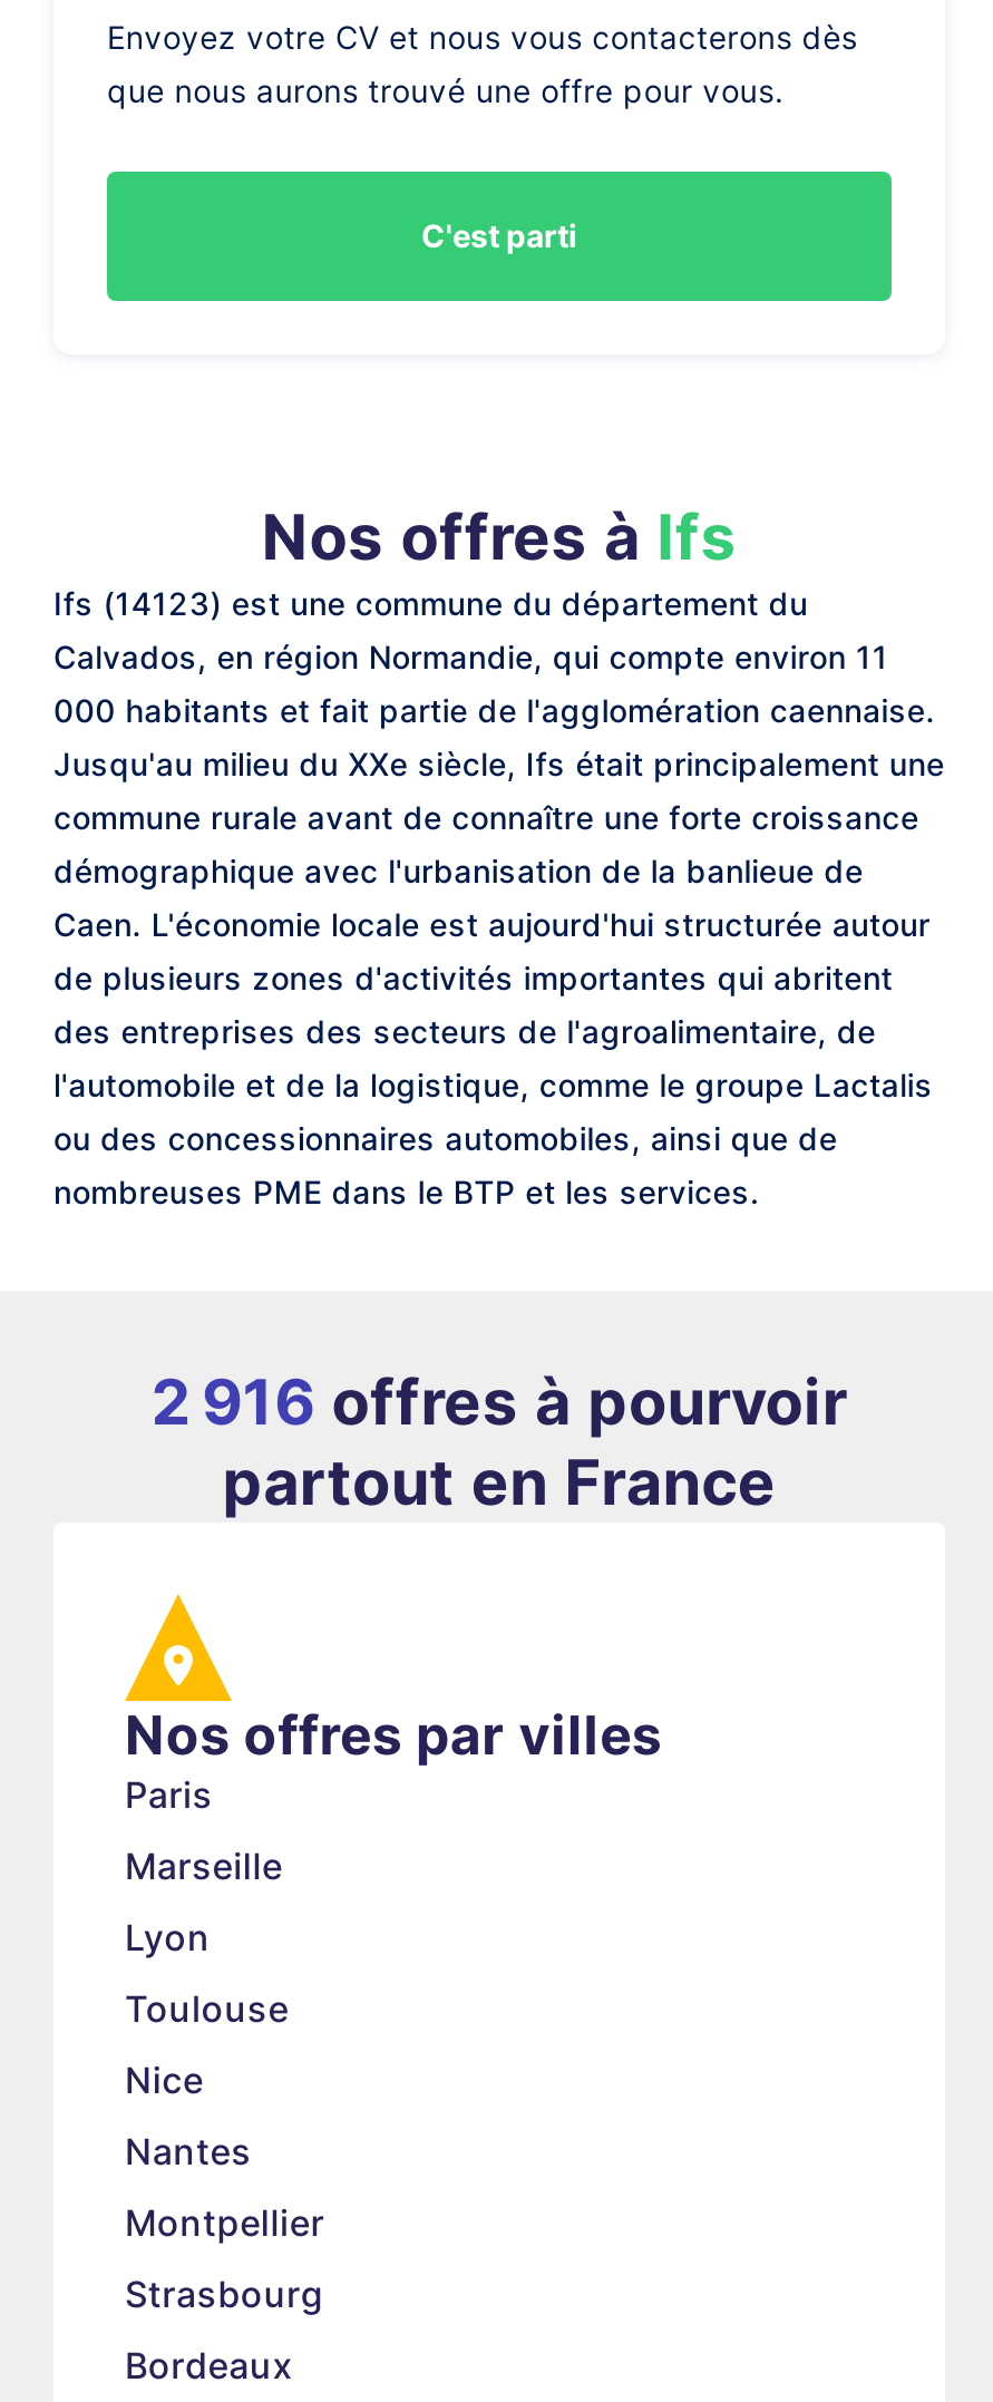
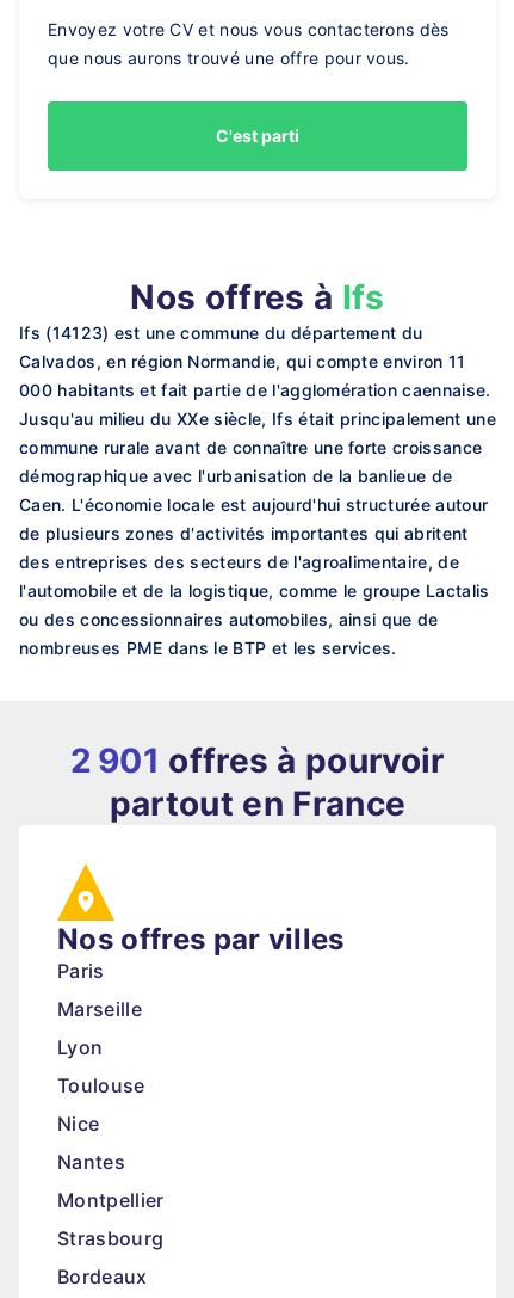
[151,1364,847,1440] 2 916 offres à pourvoir -> [71,740,444,781] 2 901 offres à pourvoir

